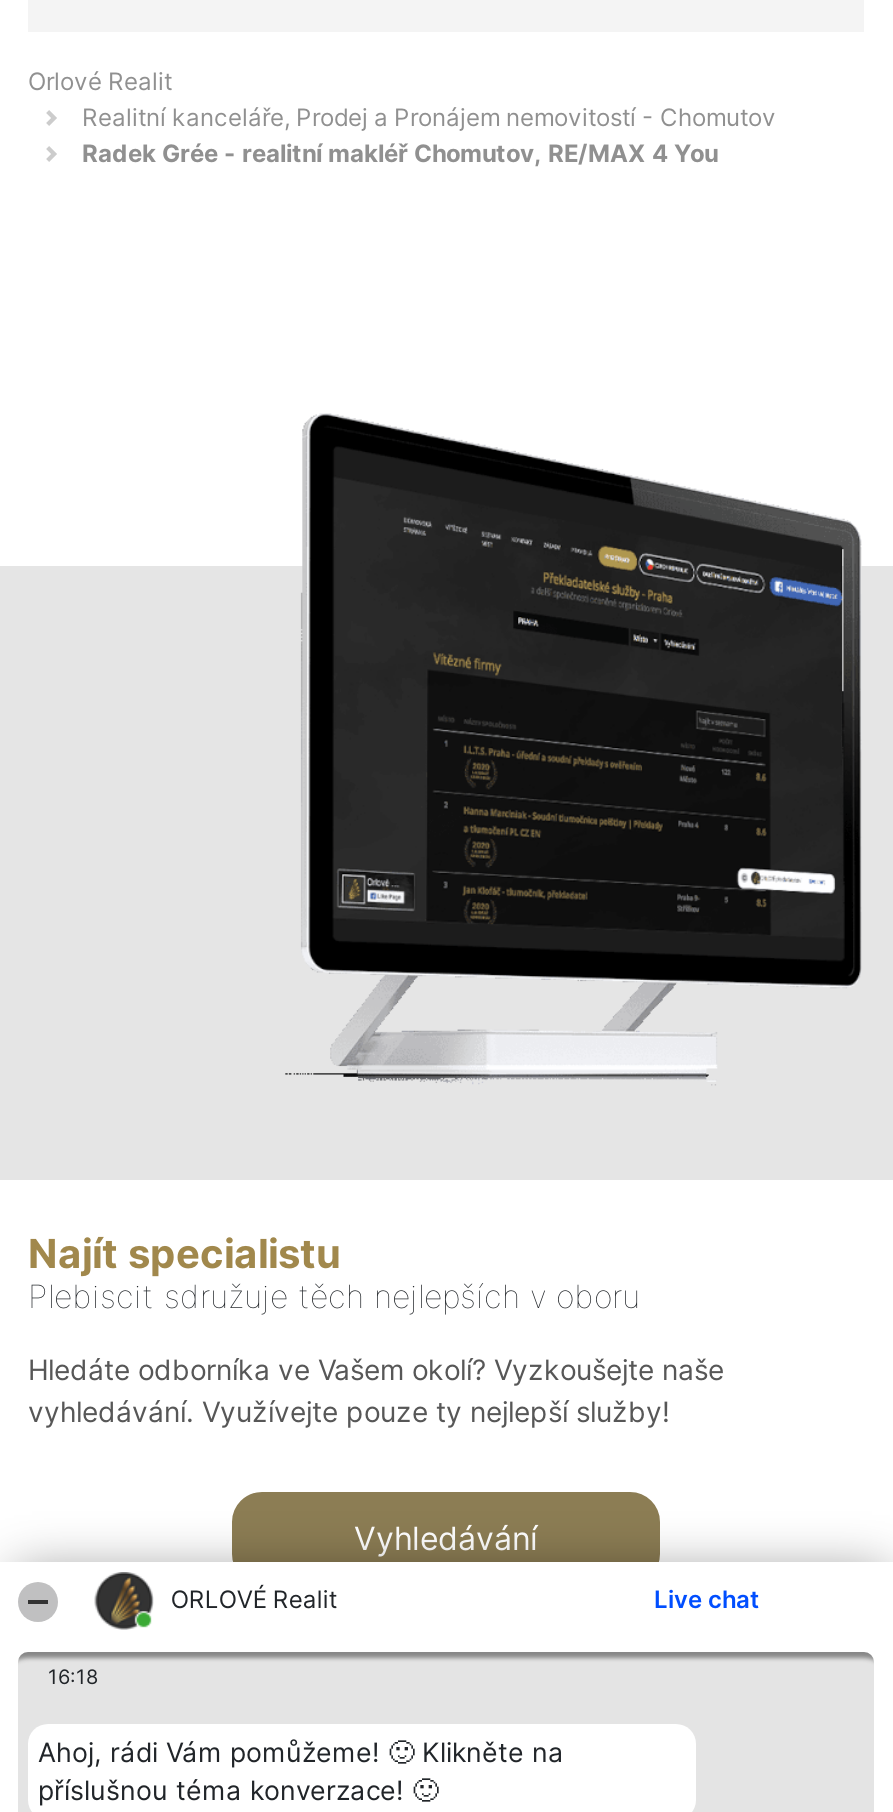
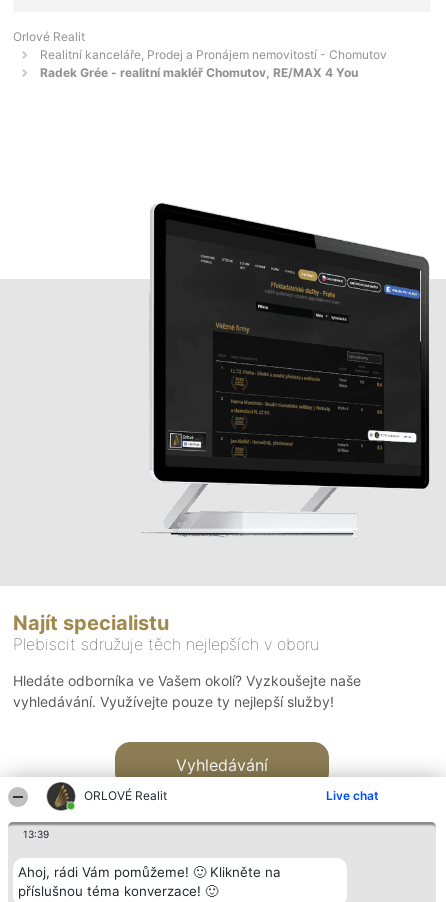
[48,1664,98,1688] 16:18 -> [23,828,49,840] 13:39

